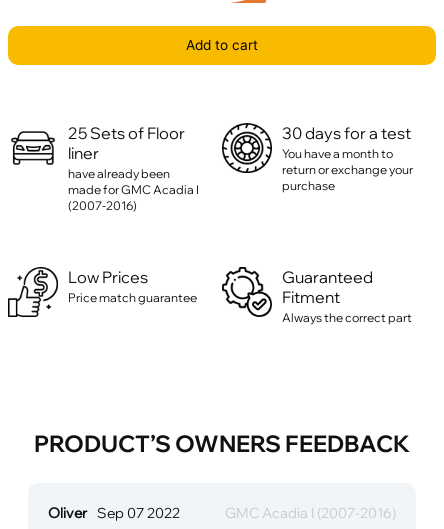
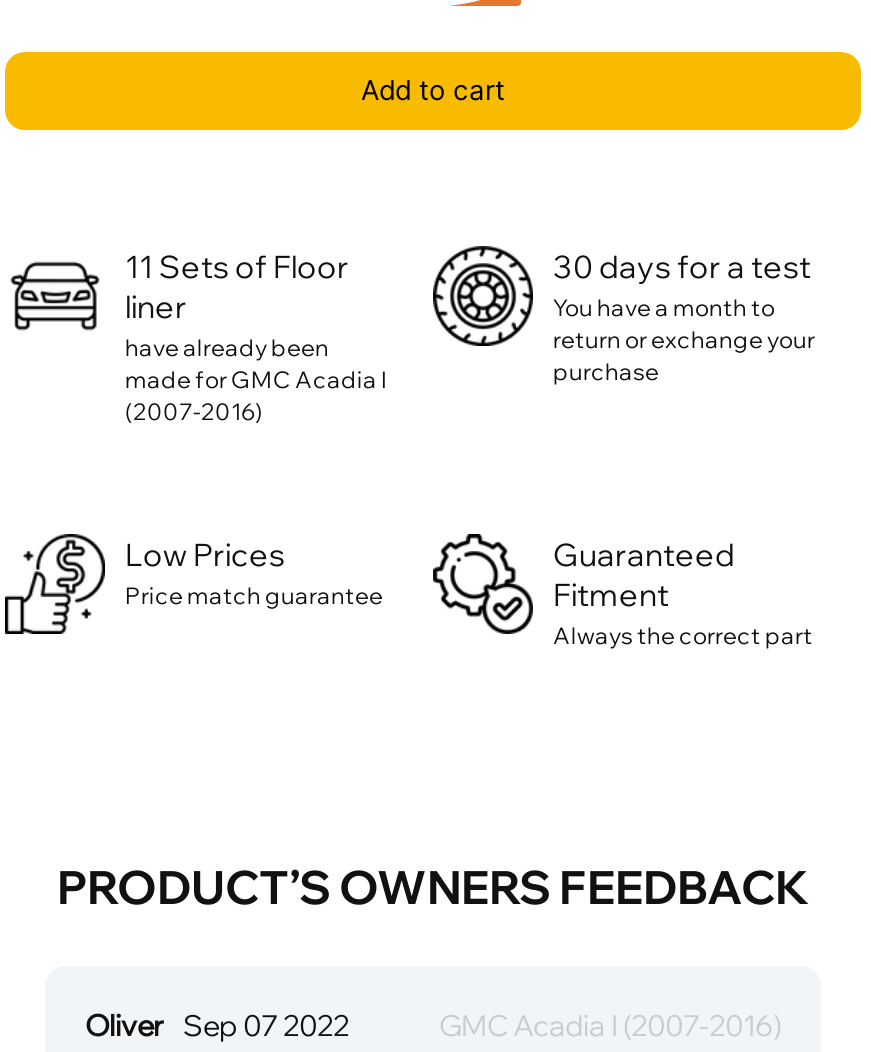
[68,123,185,143] 25 Sets of Floor -> [125,246,349,286] 11 Sets of Floor

